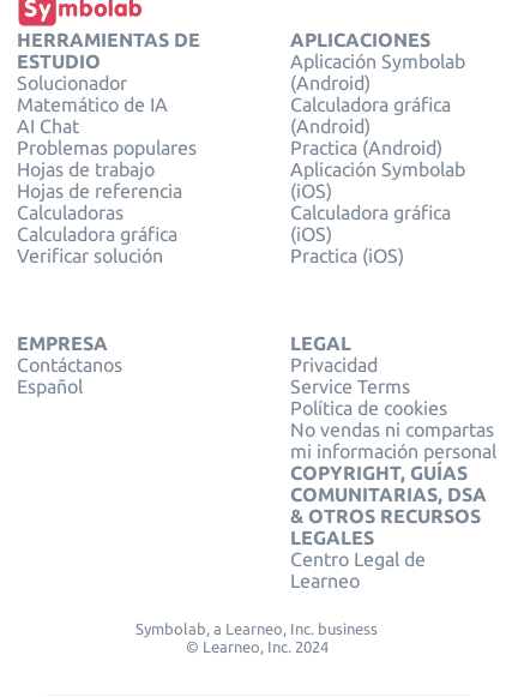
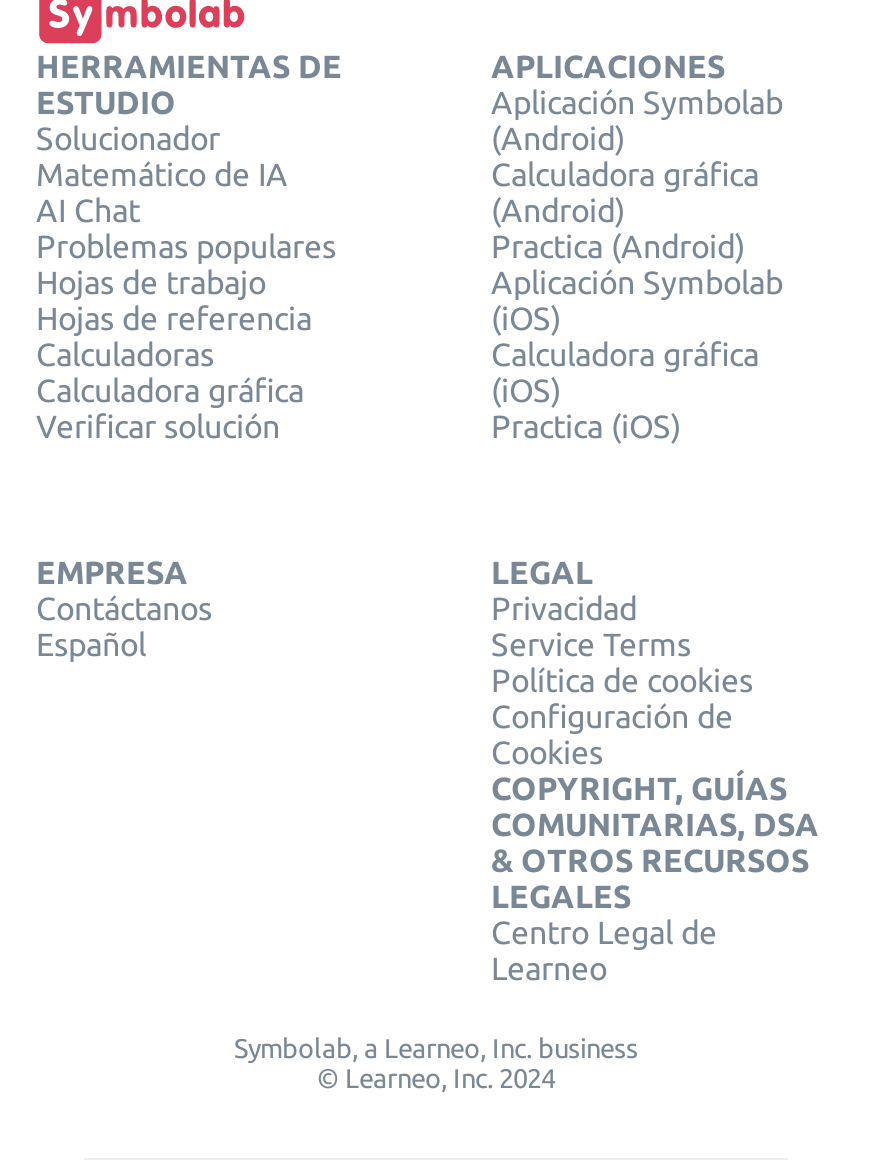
[290,419,496,462] No vendas ni compartas | mi información personal -> [491,699,733,771] Configuración de | Cookies

